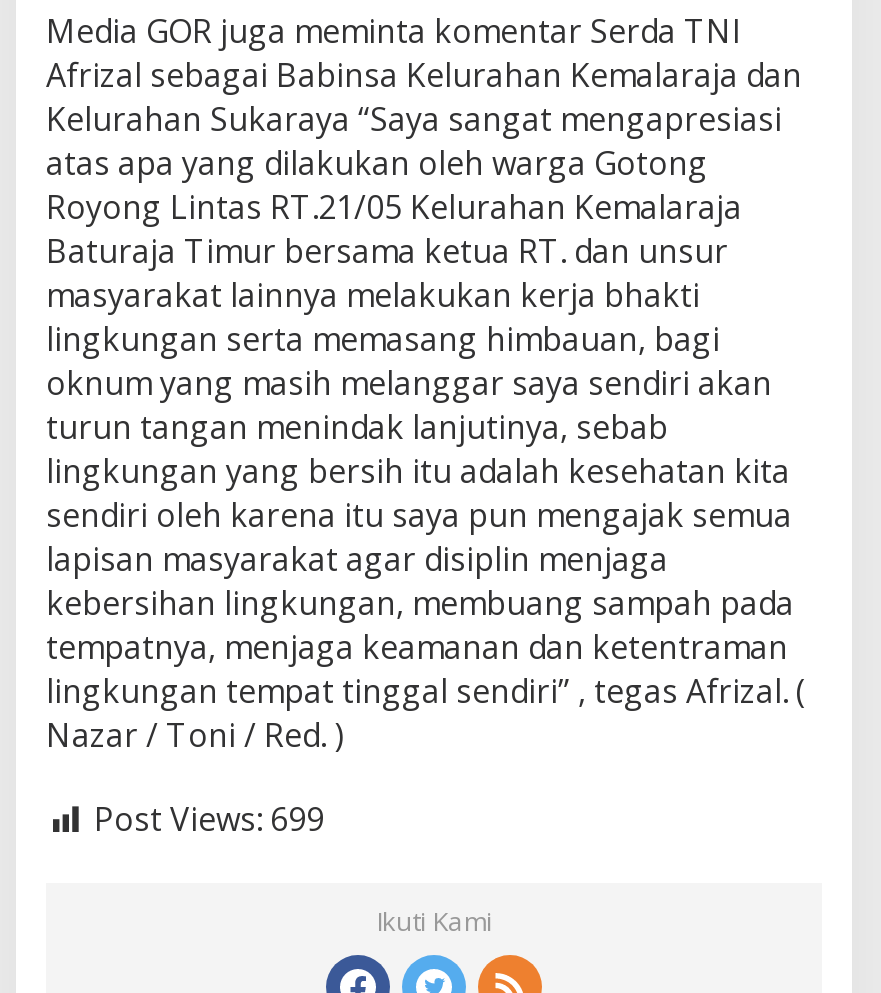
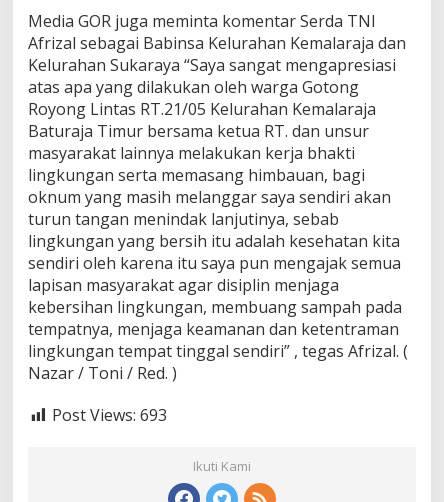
[94,797,324,841] Post Views: 699 -> [52,404,167,426] Post Views: 693

